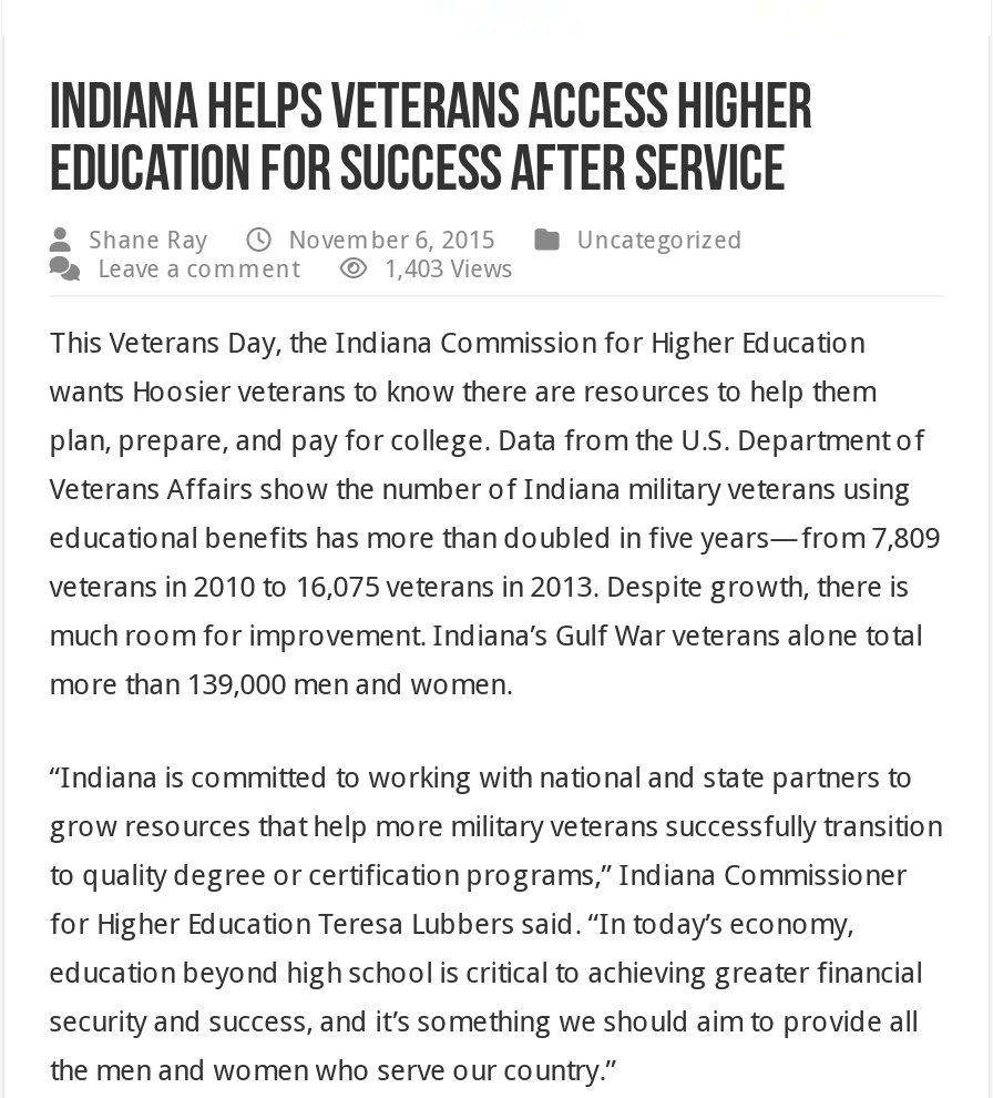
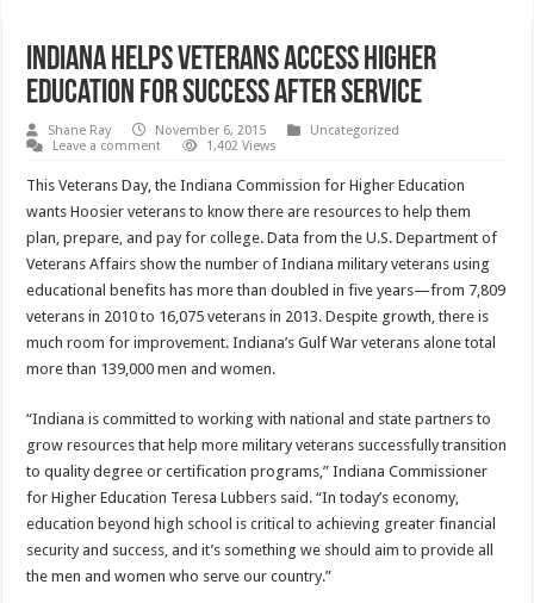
[384,254,515,283] 1,403 Views -> [206,138,277,153] 1,402 Views

